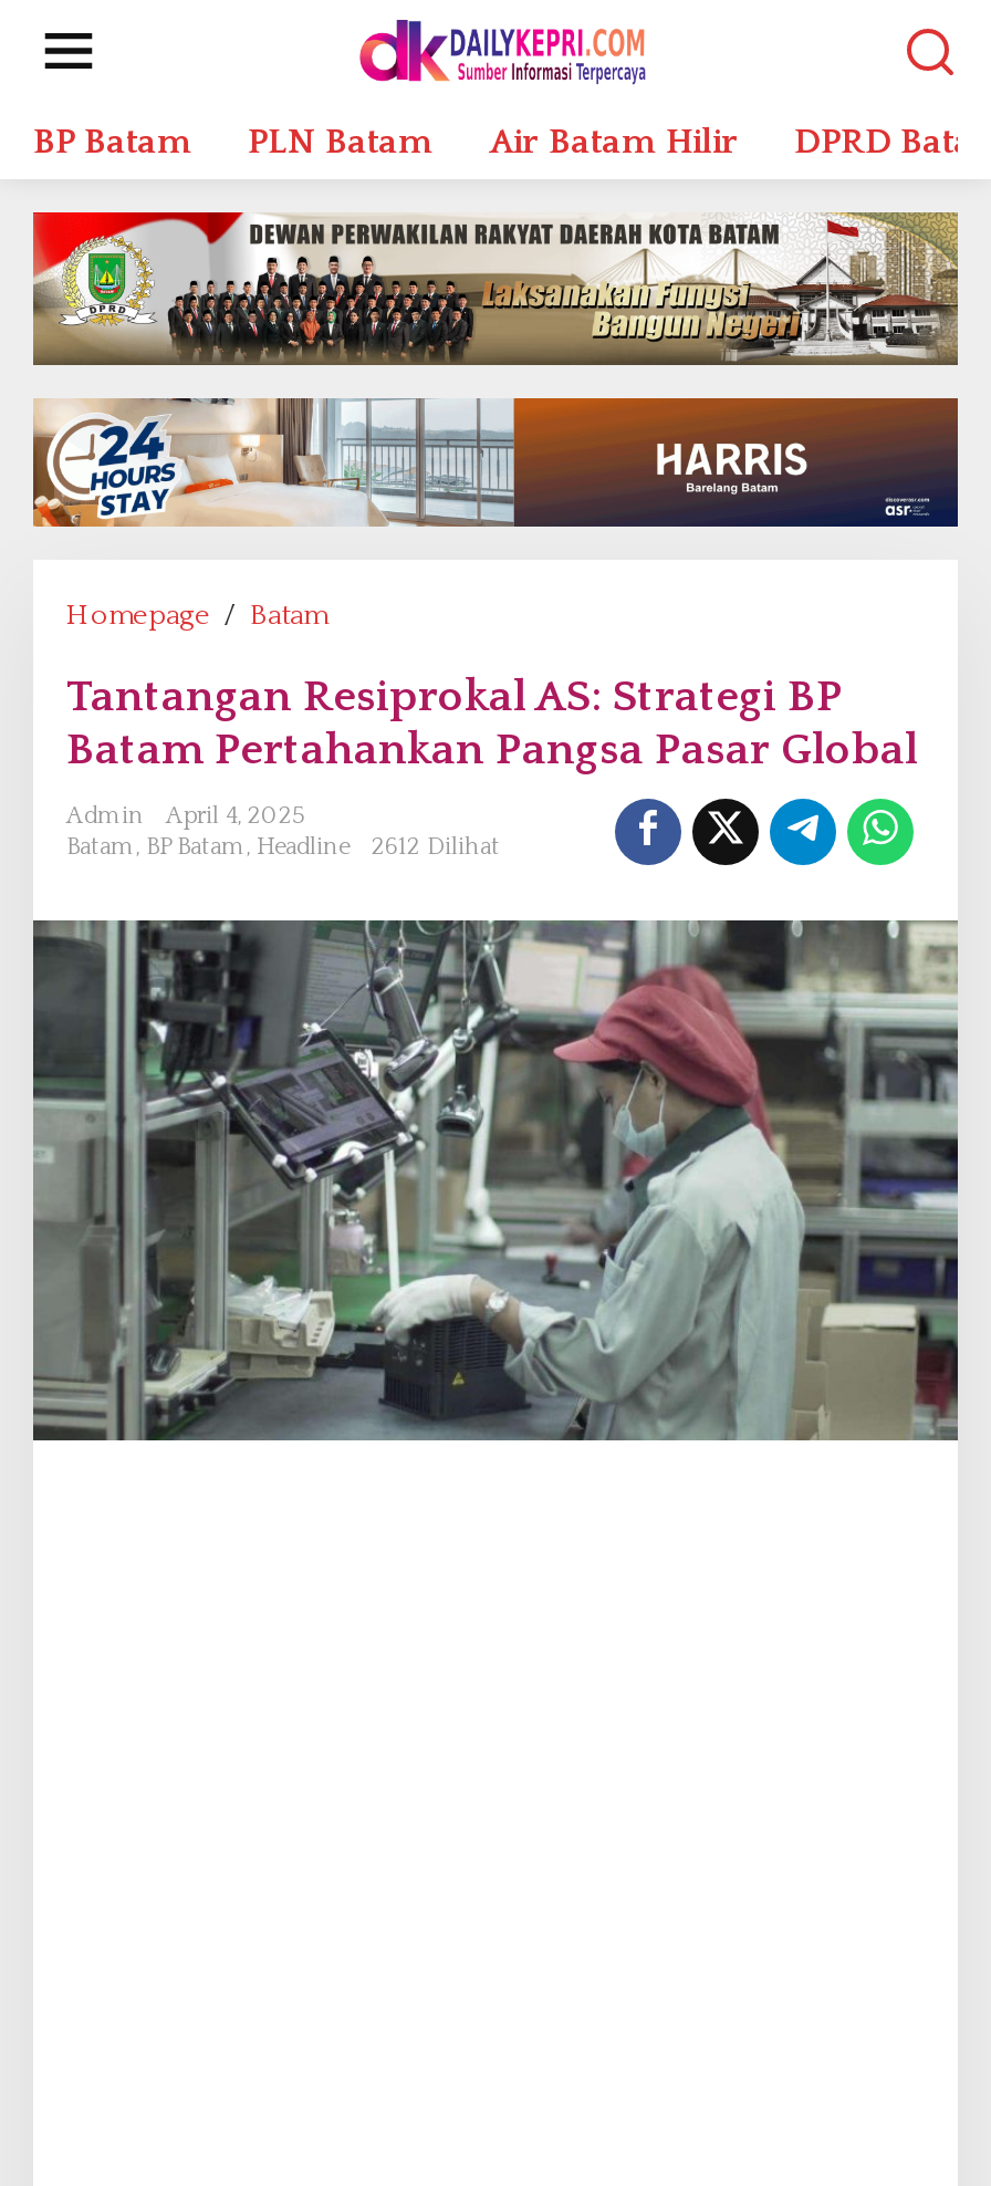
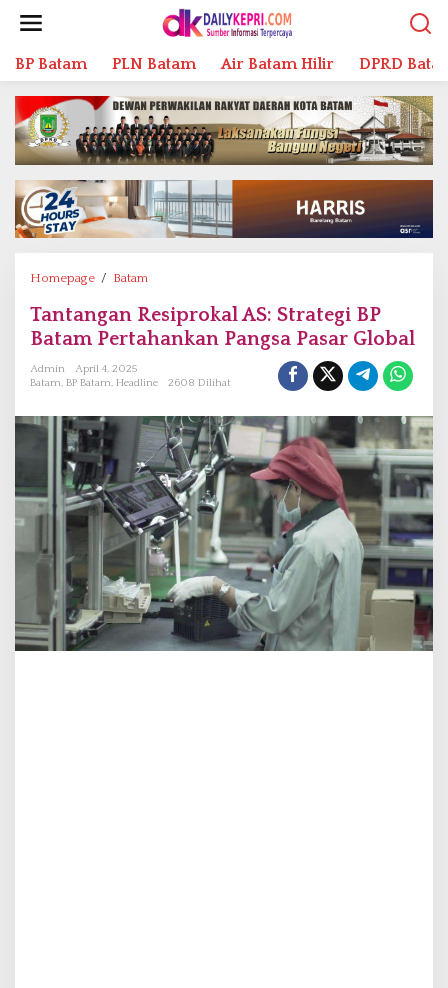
[372,834,500,860] 2612 Dilihat -> [168,377,231,389] 2608 Dilihat

